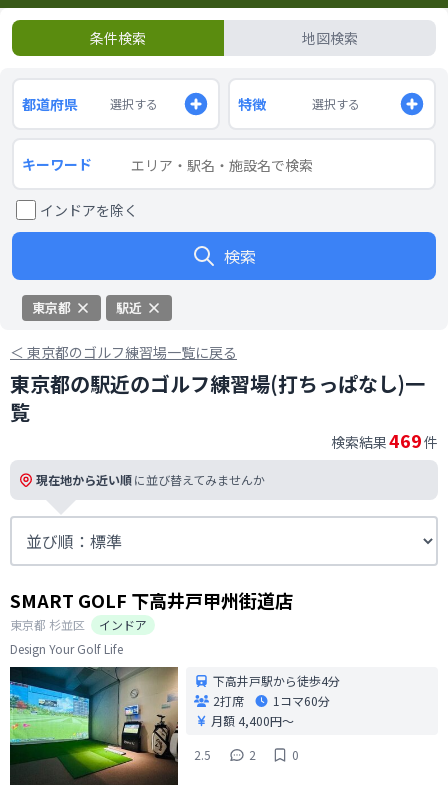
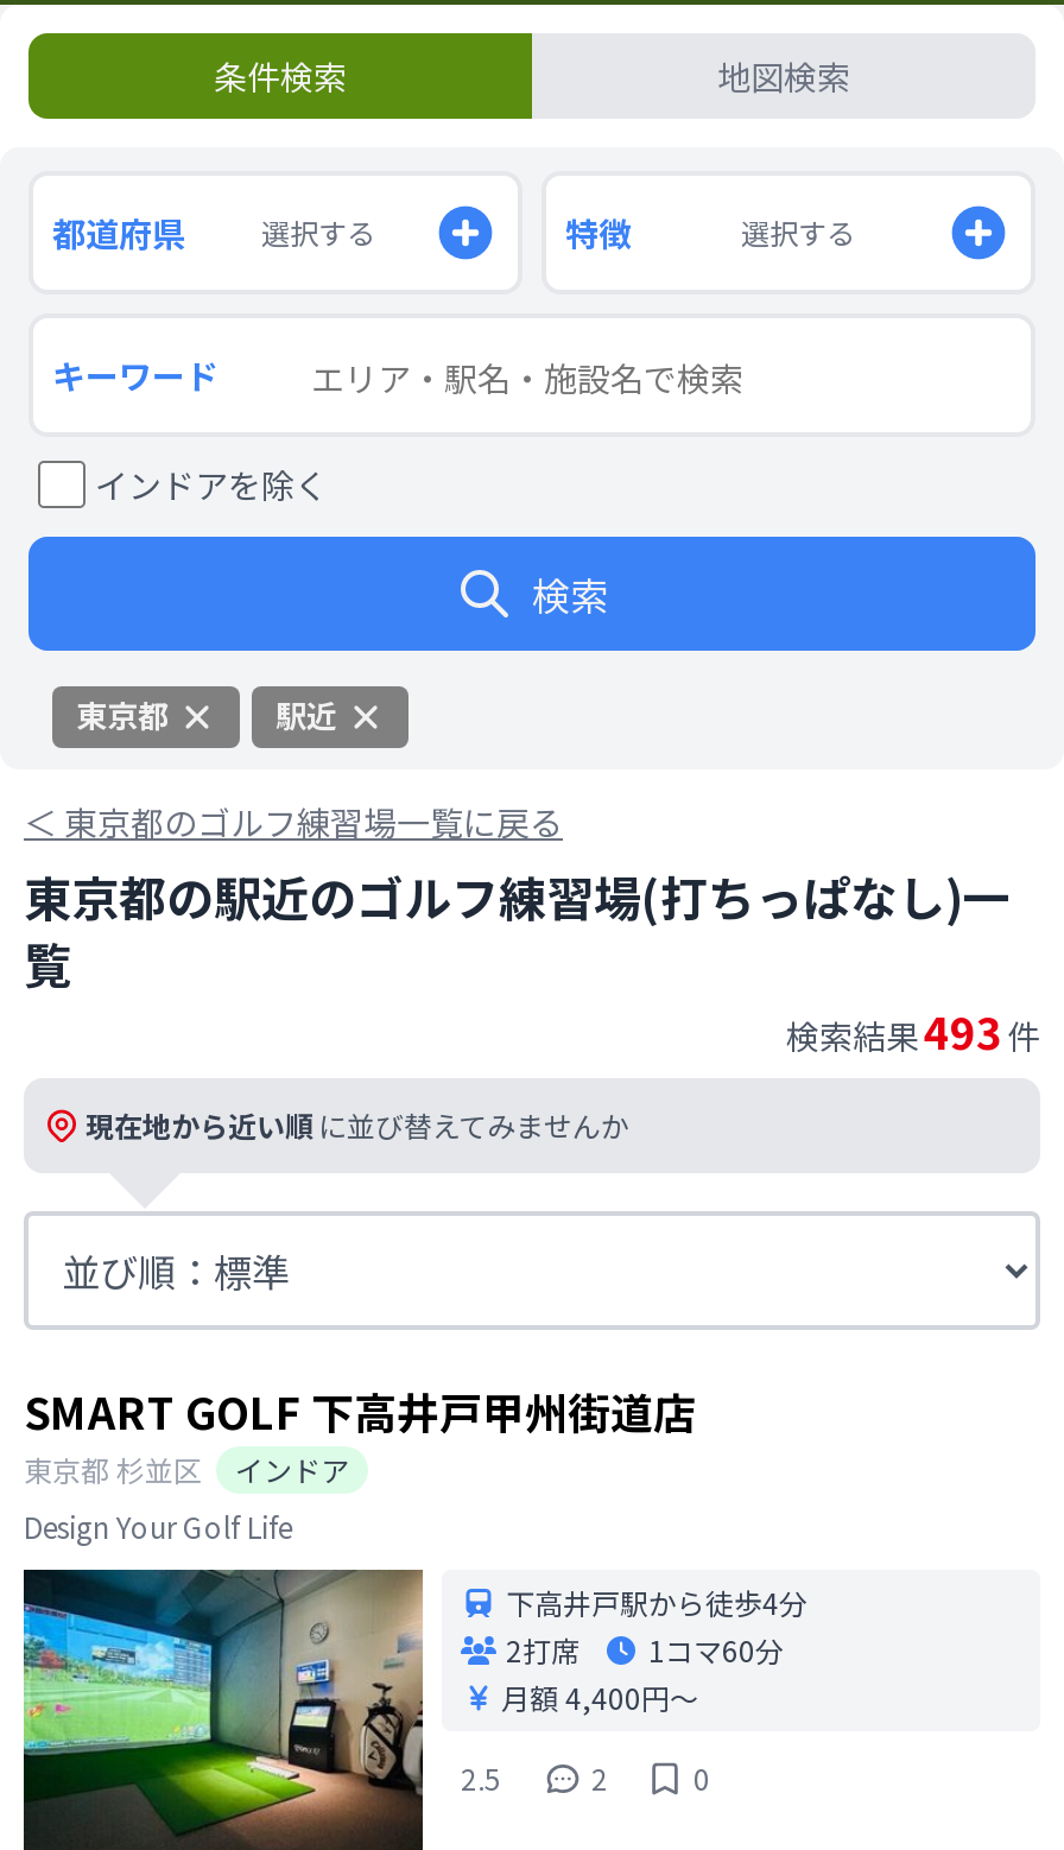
[331,427,438,453] 検索結果 469 件 -> [786,1000,1040,1062] 検索結果 493 件

